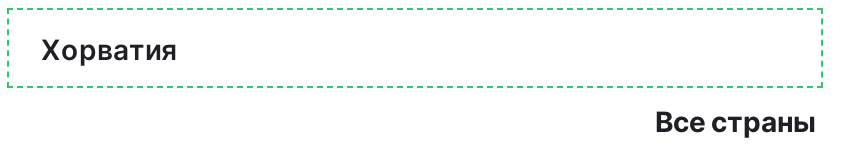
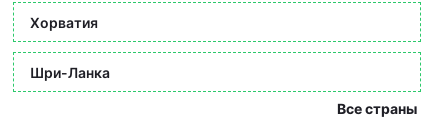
none -> [30,63,110,80] Шри-Ланка

